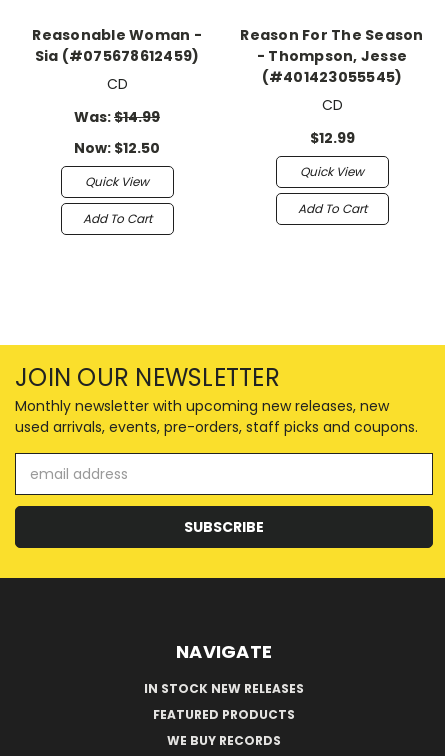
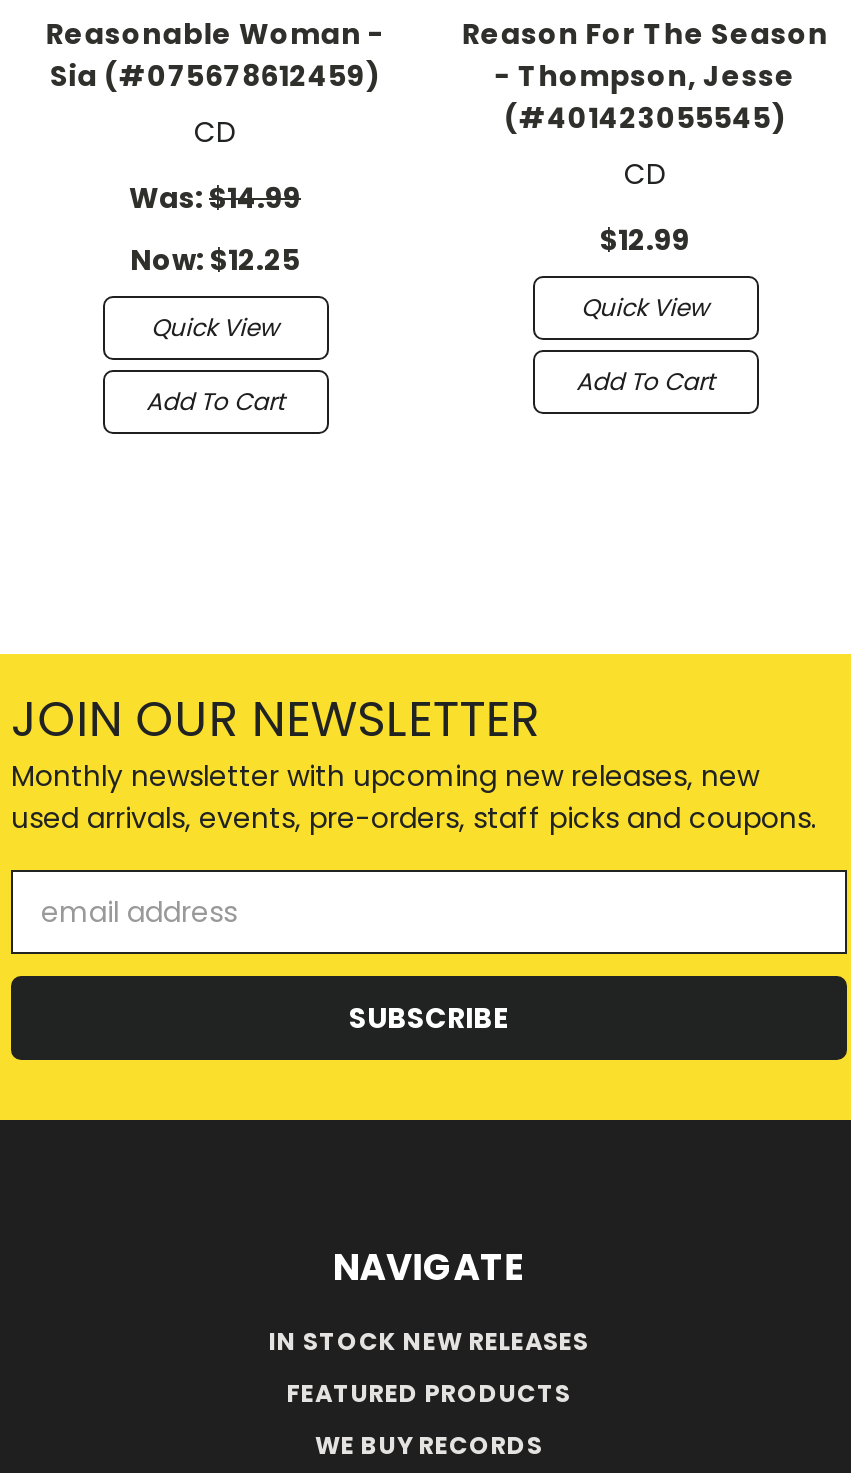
[74,138,160,158] Now: $12.50 -> [130,241,300,281] Now: $12.25

